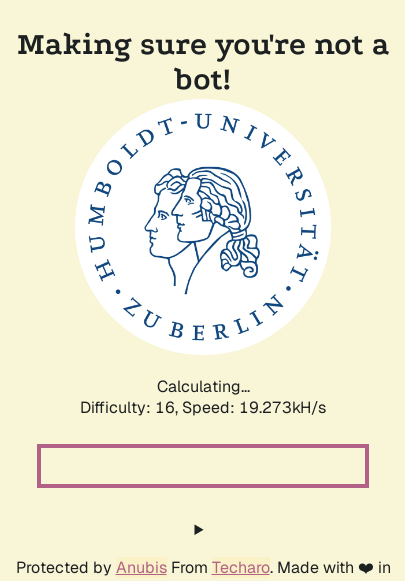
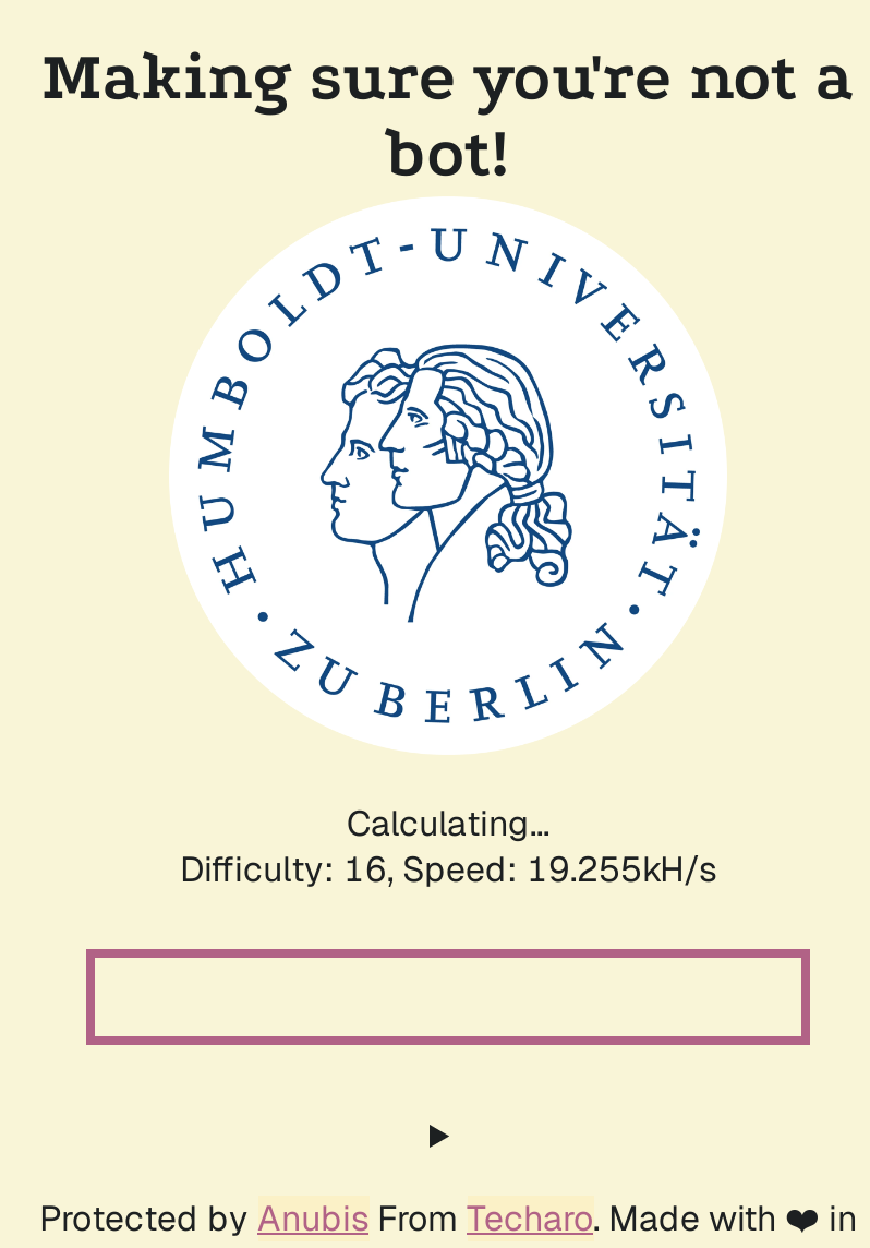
[80,397,326,418] Difficulty: 16, Speed: 19.273kH/s -> [180,847,716,892] Difficulty: 16, Speed: 19.255kH/s

